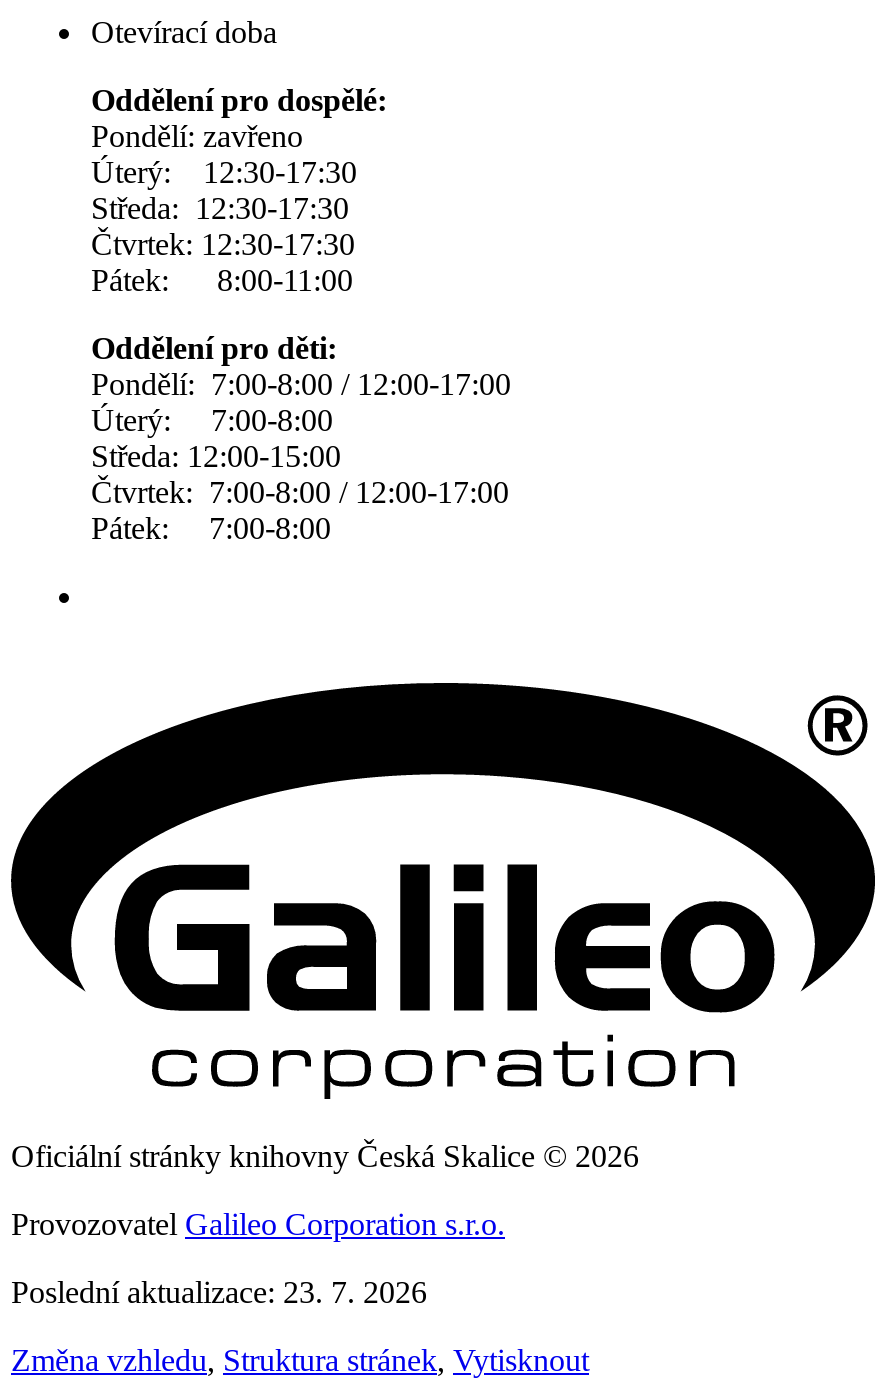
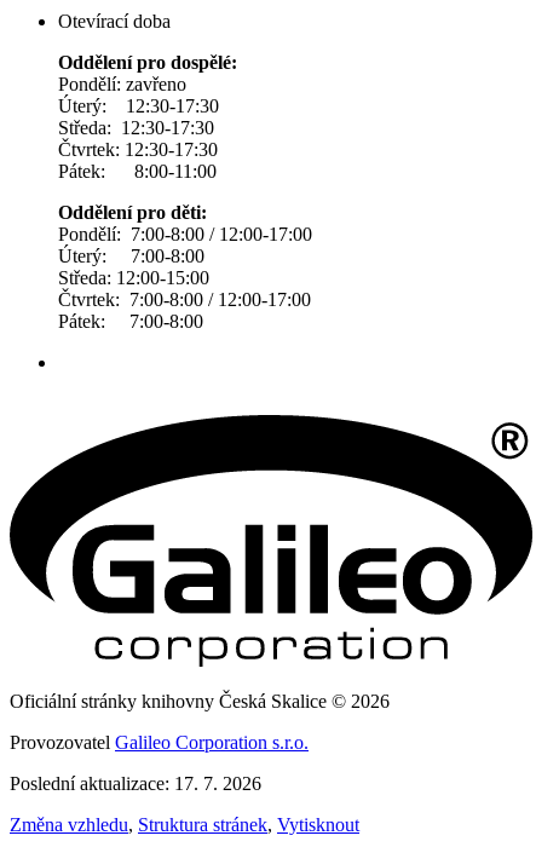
[11,1275,427,1309] Poslední aktualizace: 23. 7. 2026 -> [10,773,261,794] Poslední aktualizace: 17. 7. 2026

